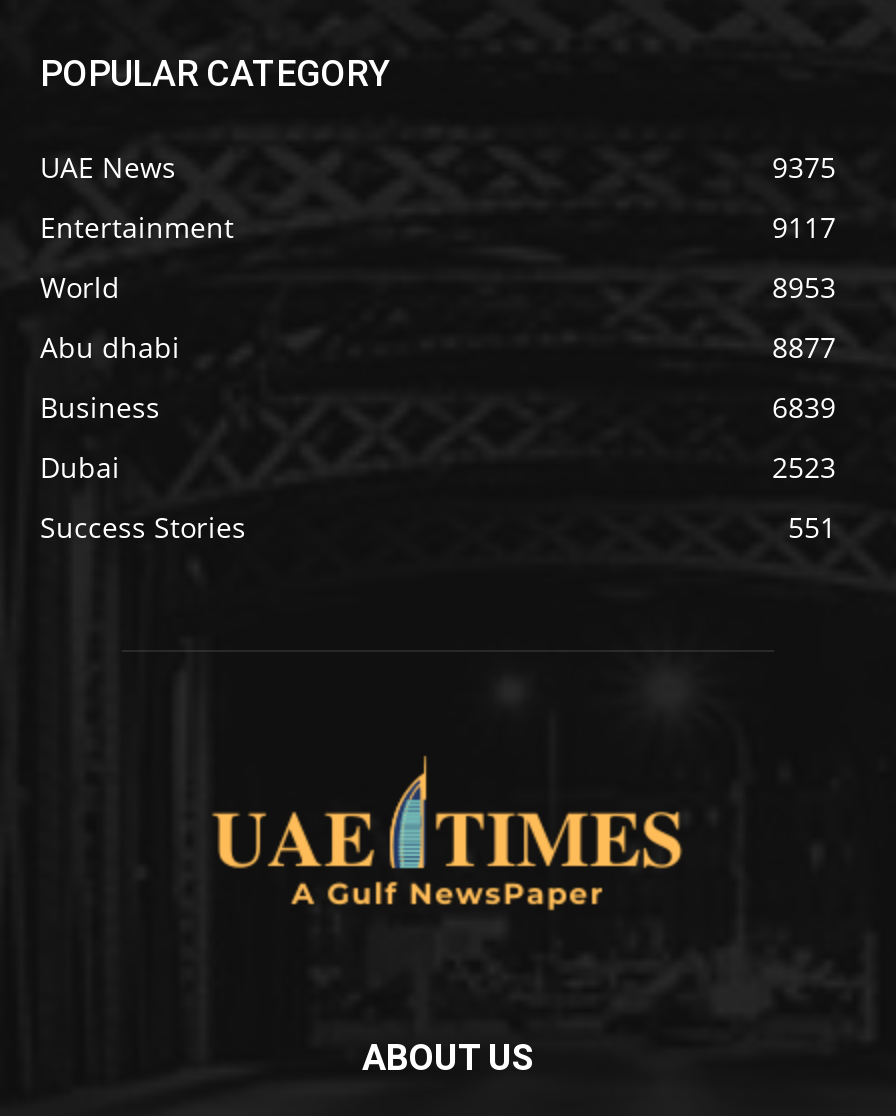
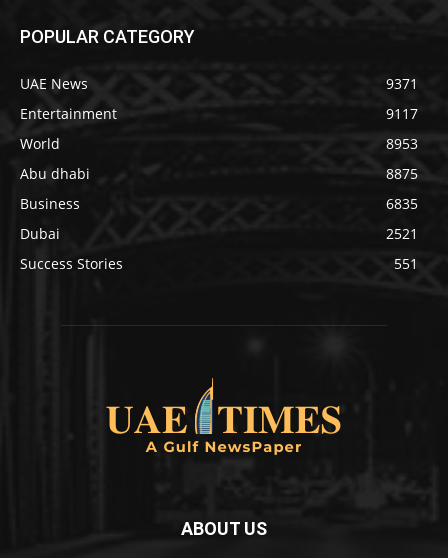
[772,147,836,185] 9375 -> [386,74,418,93] 9371
[772,327,836,365] 8877 -> [386,164,418,183] 8875
[772,387,836,425] 6839 -> [386,194,418,213] 6835
[772,447,836,485] 2523 -> [386,224,418,243] 2521

